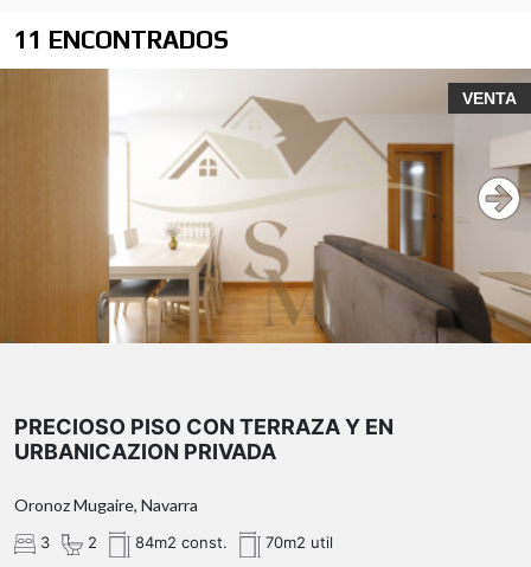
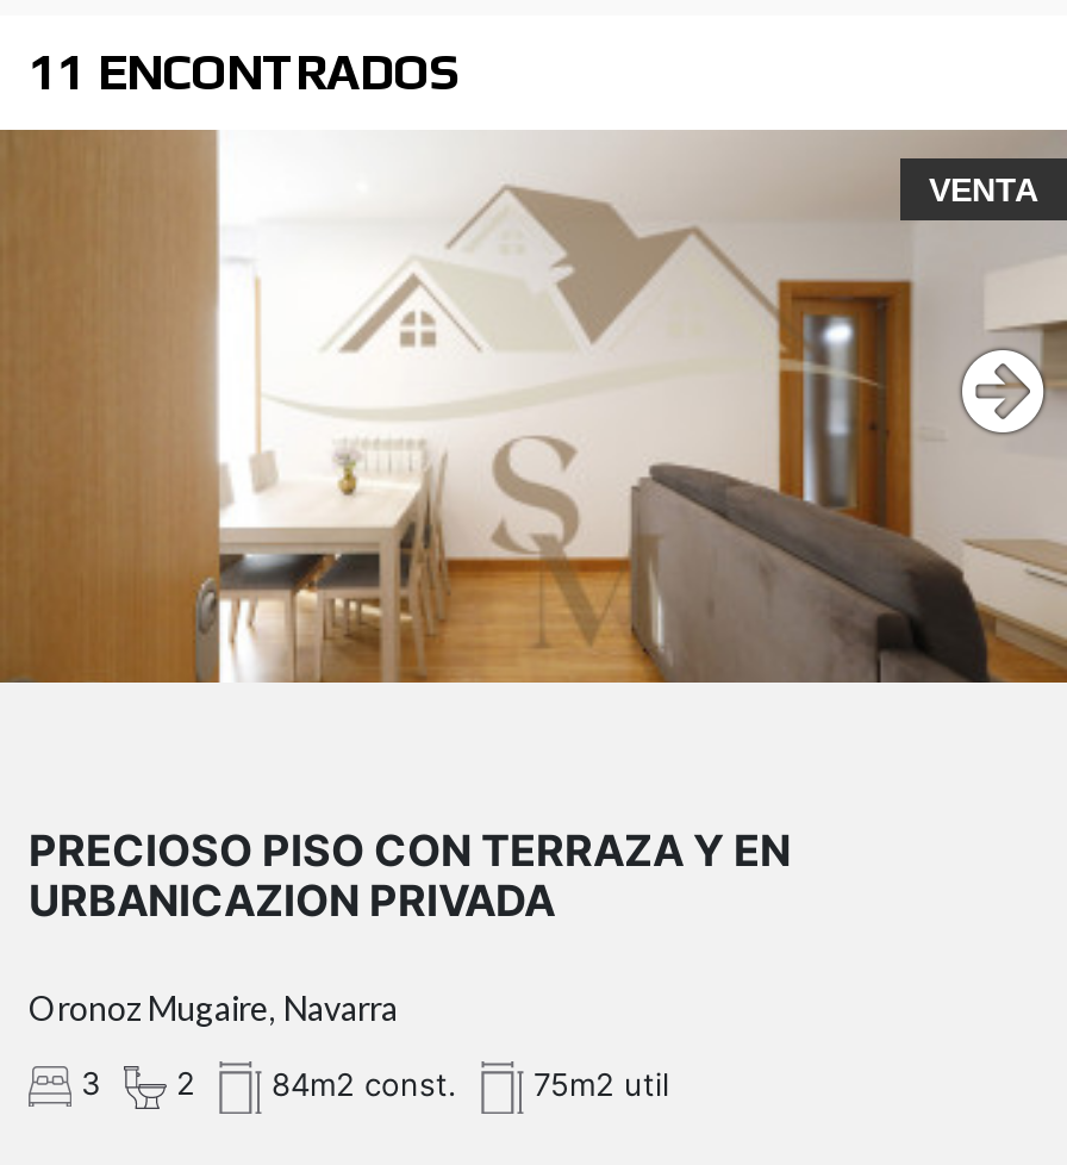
[36,533,333,552] 3 2 84m2 const. 70m2 util -> [71,1064,669,1103] 3 2 84m2 const. 75m2 util

